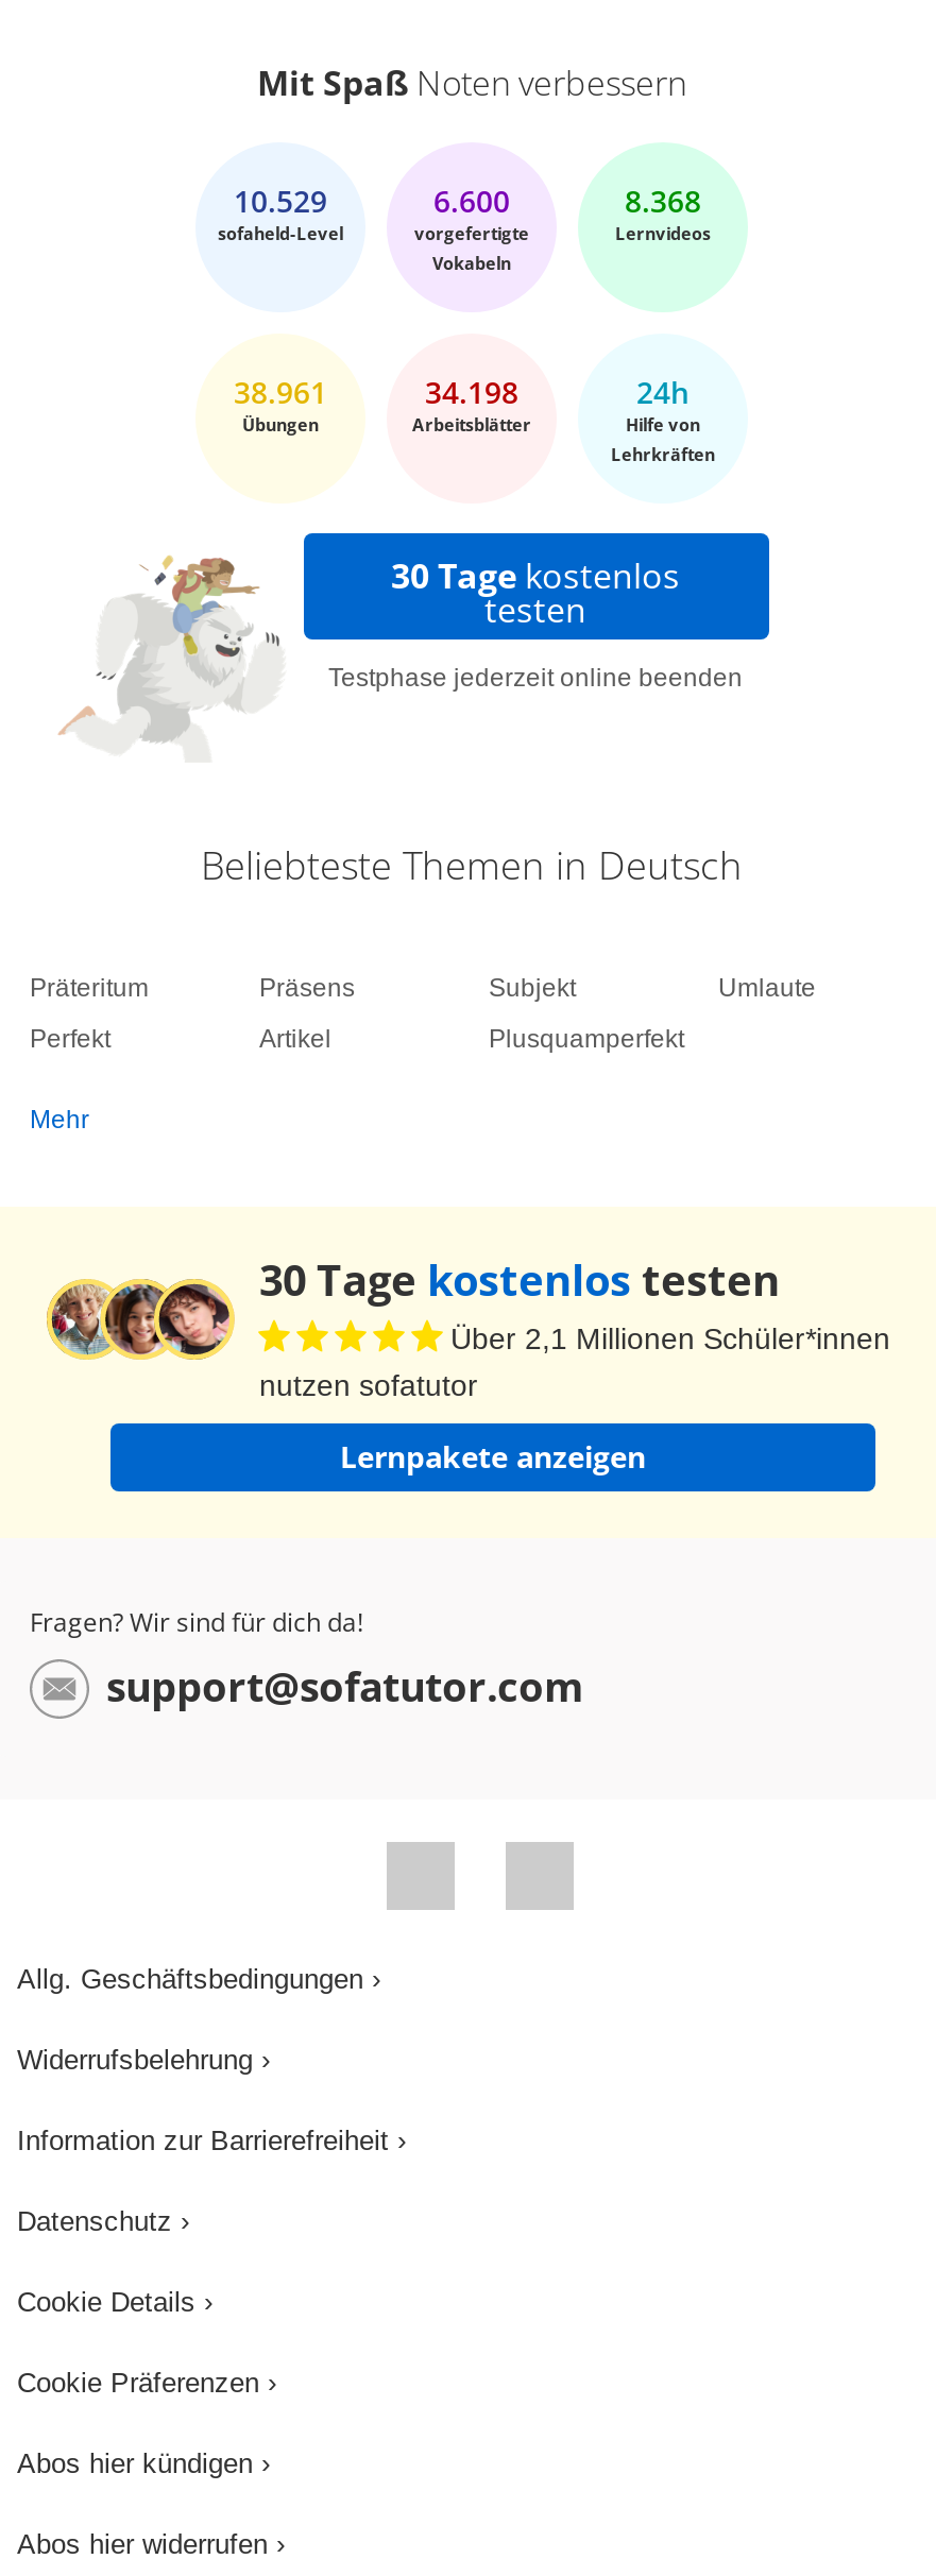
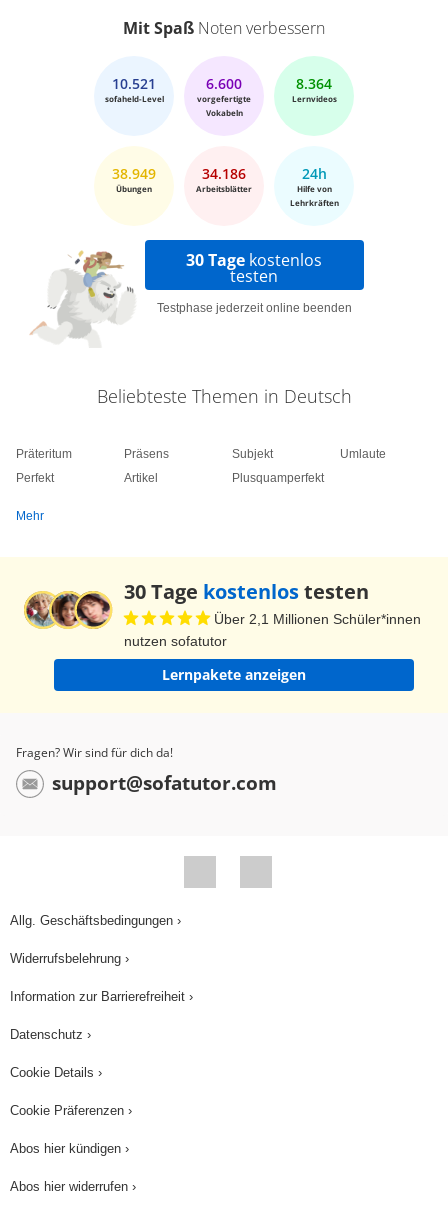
[234,180,327,221] 10.529 -> [112,74,156,93] 10.521
[625,180,701,221] 8.368 -> [296,74,332,93] 8.364
[234,372,327,412] 38.961 -> [112,164,156,183] 38.949
[425,372,518,412] 34.198 -> [202,164,246,183] 34.186

